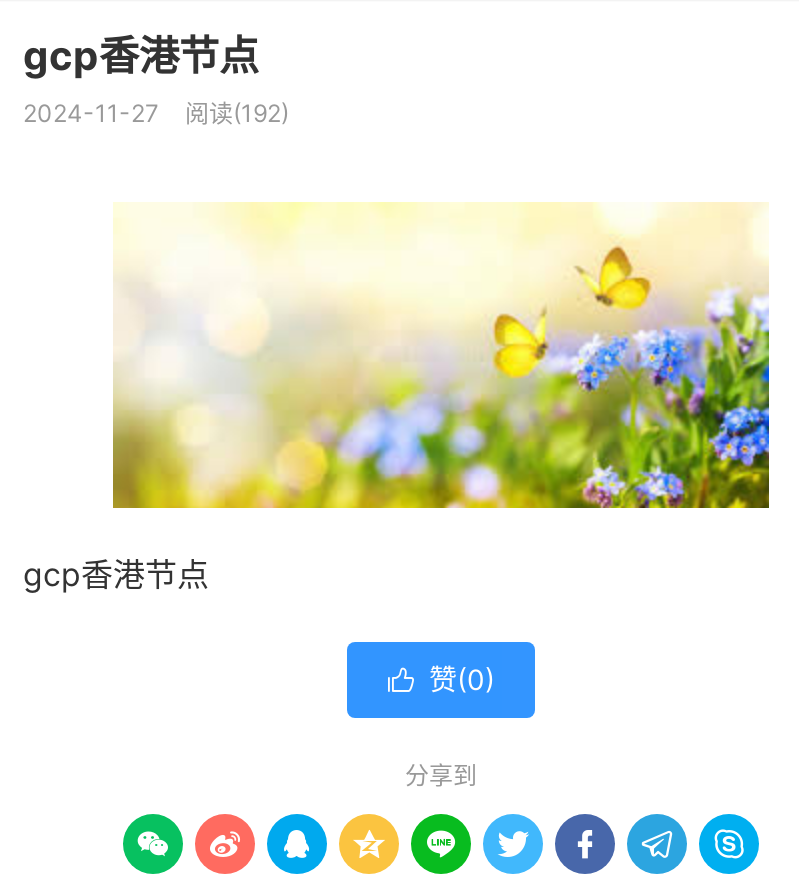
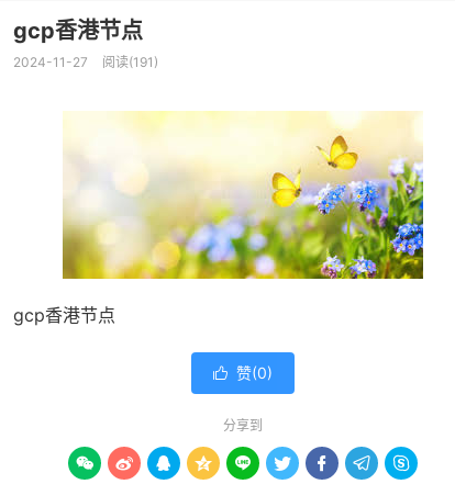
[23,98,289,128] 2024-11-27 阅读(192) -> [13,54,158,70] 2024-11-27 阅读(191)

